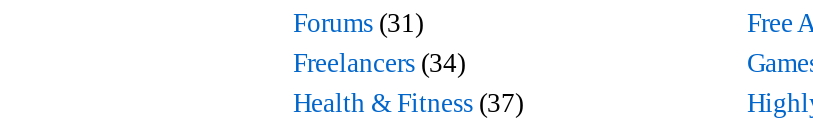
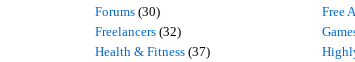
[293,7,423,37] Forums (31) -> [95,4,160,19] Forums (30)
[293,47,465,77] Freelancers (34) -> [95,24,181,39] Freelancers (32)

